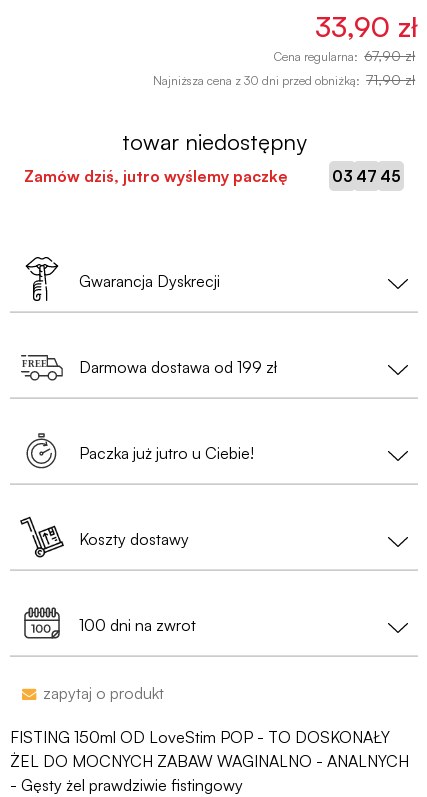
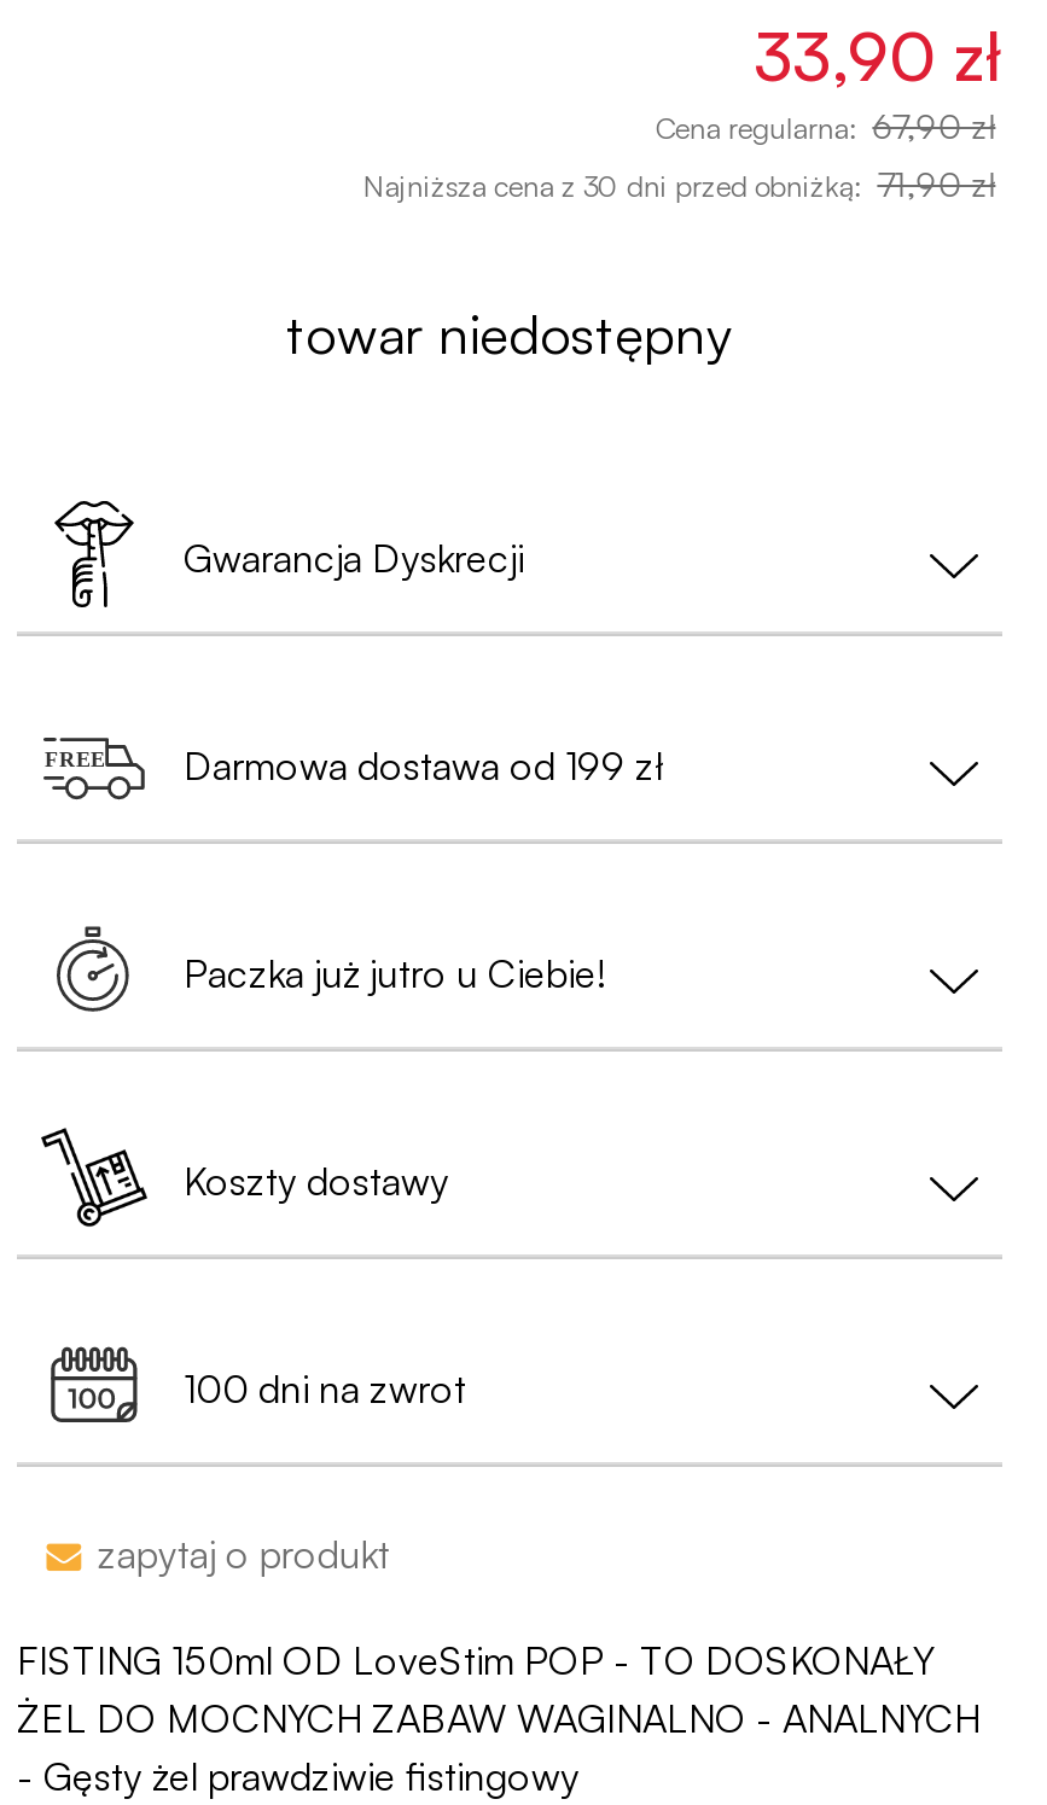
[24,165,401,186] Zamów dziś, jutro wyślemy paczkę | 03: 47: 45 -> none

